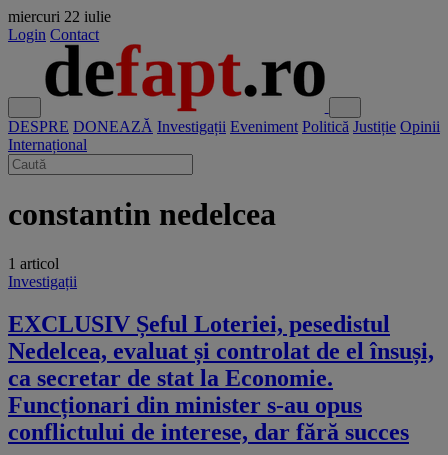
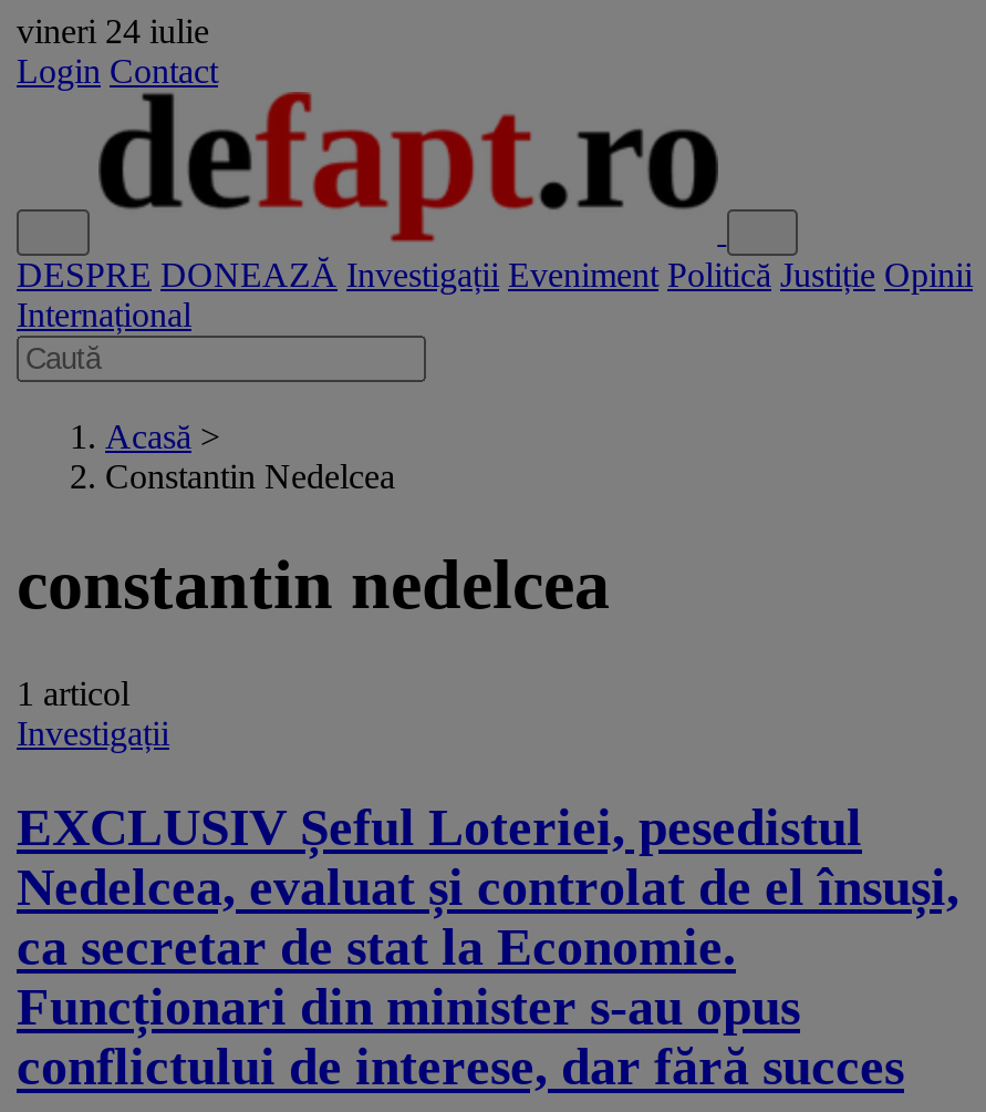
[8,8,111,25] miercuri 22 iulie -> [17,12,209,50] vineri 24 iulie
none -> [105,418,395,495] Acasă > | Constantin Nedelcea

